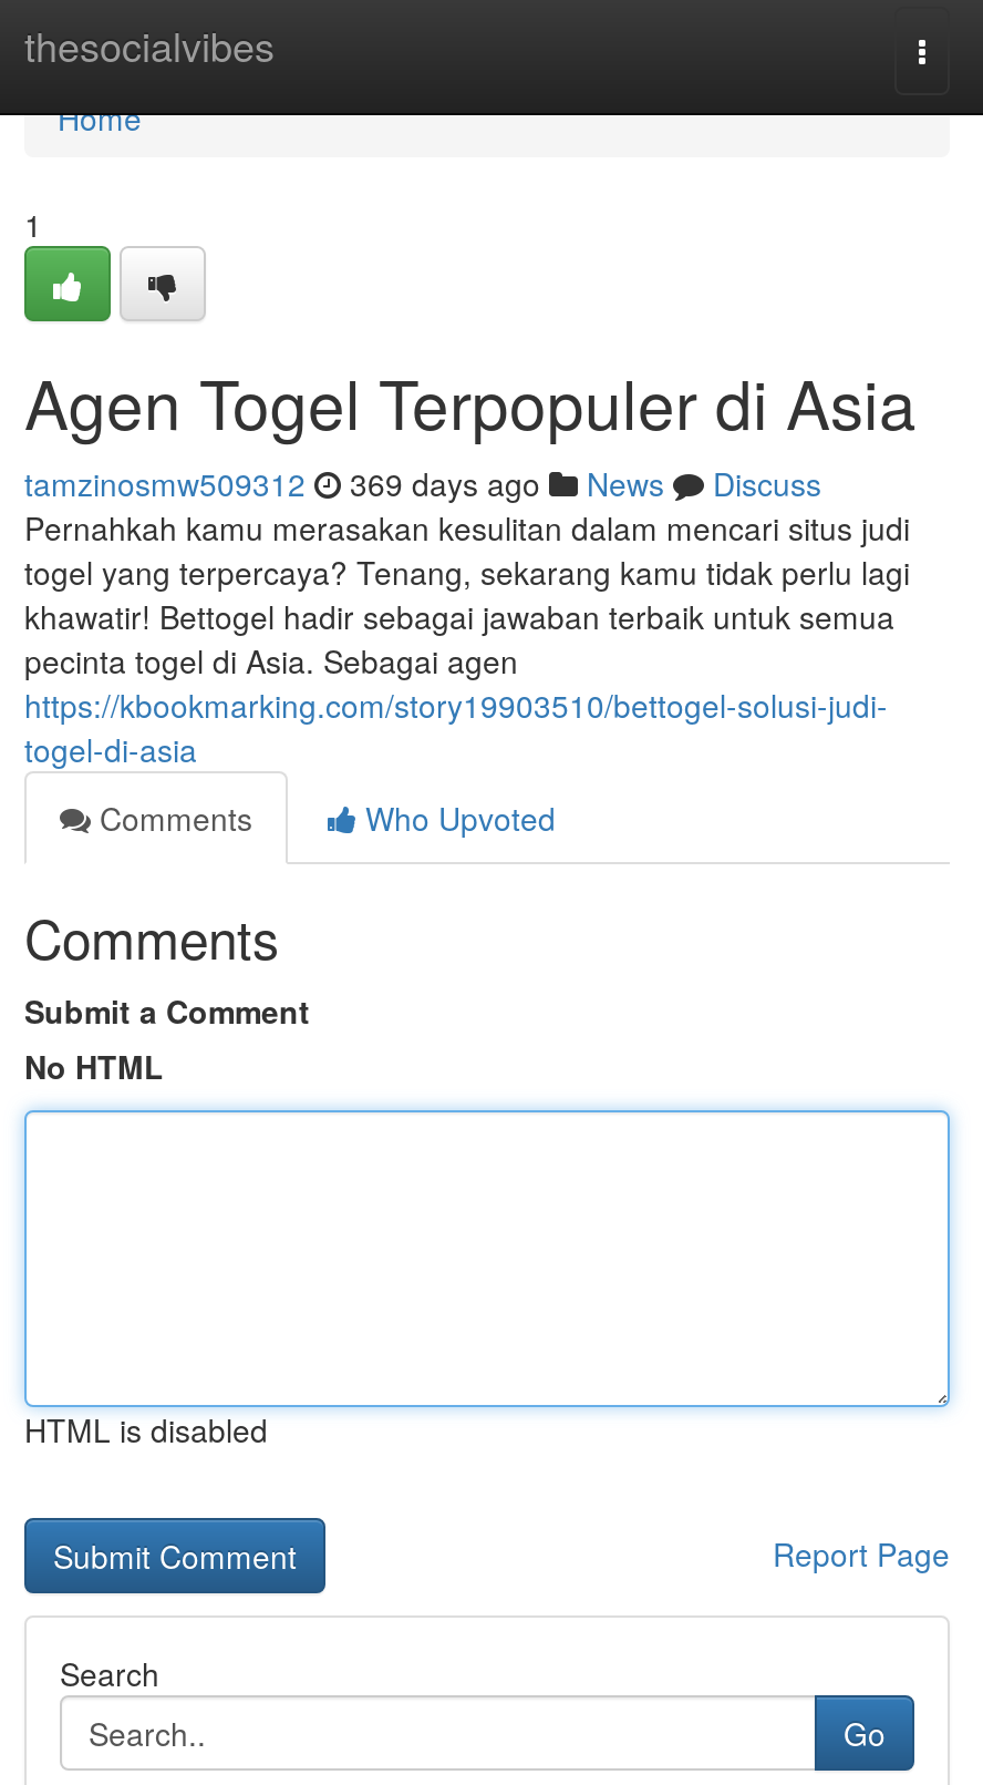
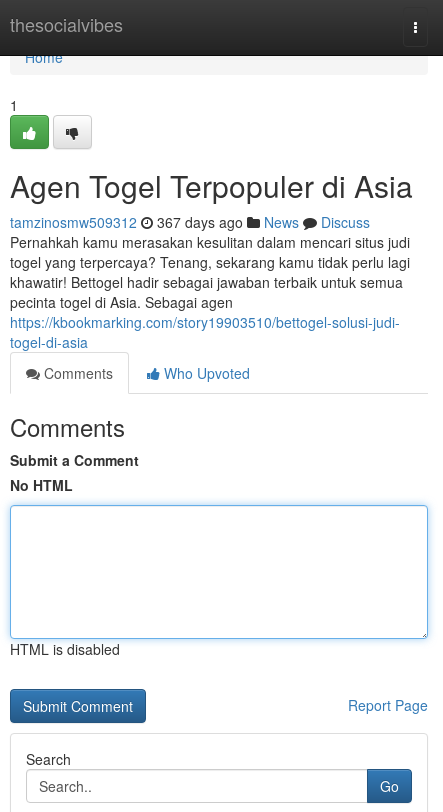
[24,461,821,505] tamzinosmw509312 369 days ago News Discuss -> [10,212,370,232] tamzinosmw509312 367 days ago News Discuss

